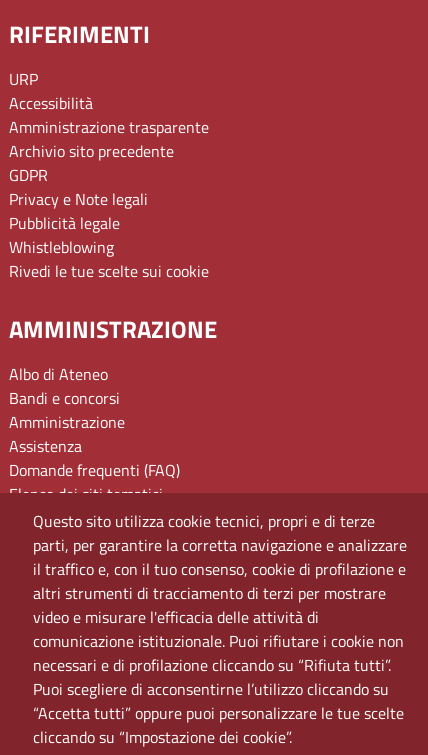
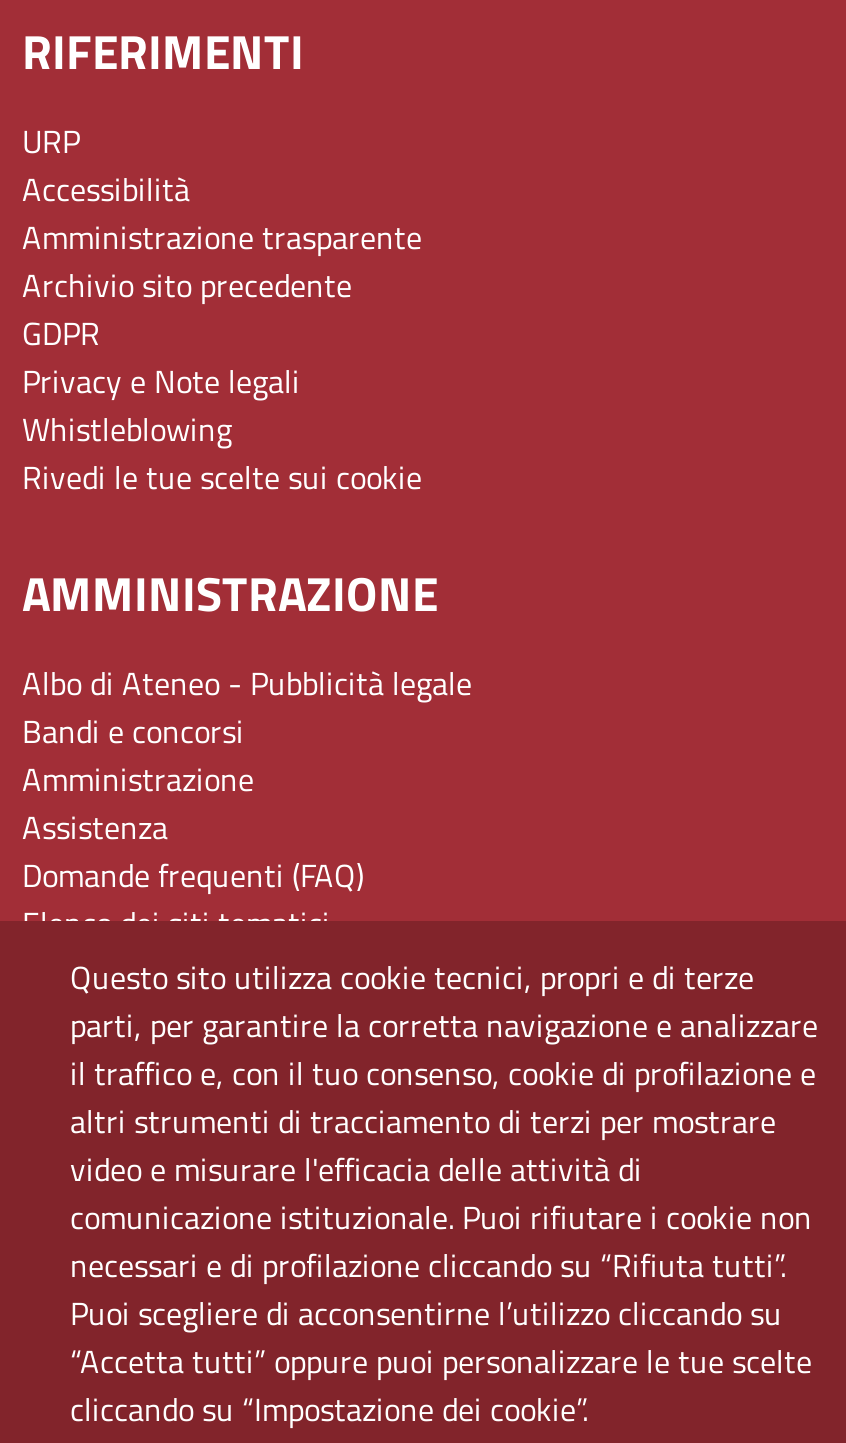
[9,211,120,235] Pubblicità legale -> none
[9,362,108,386] Albo di Ateneo -> [22,659,472,707] Albo di Ateneo - Pubblicità legale

